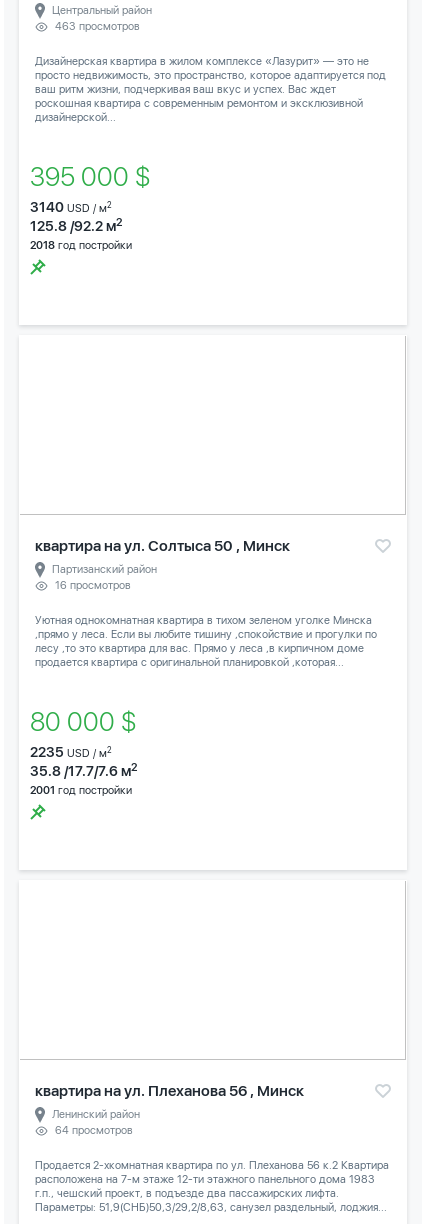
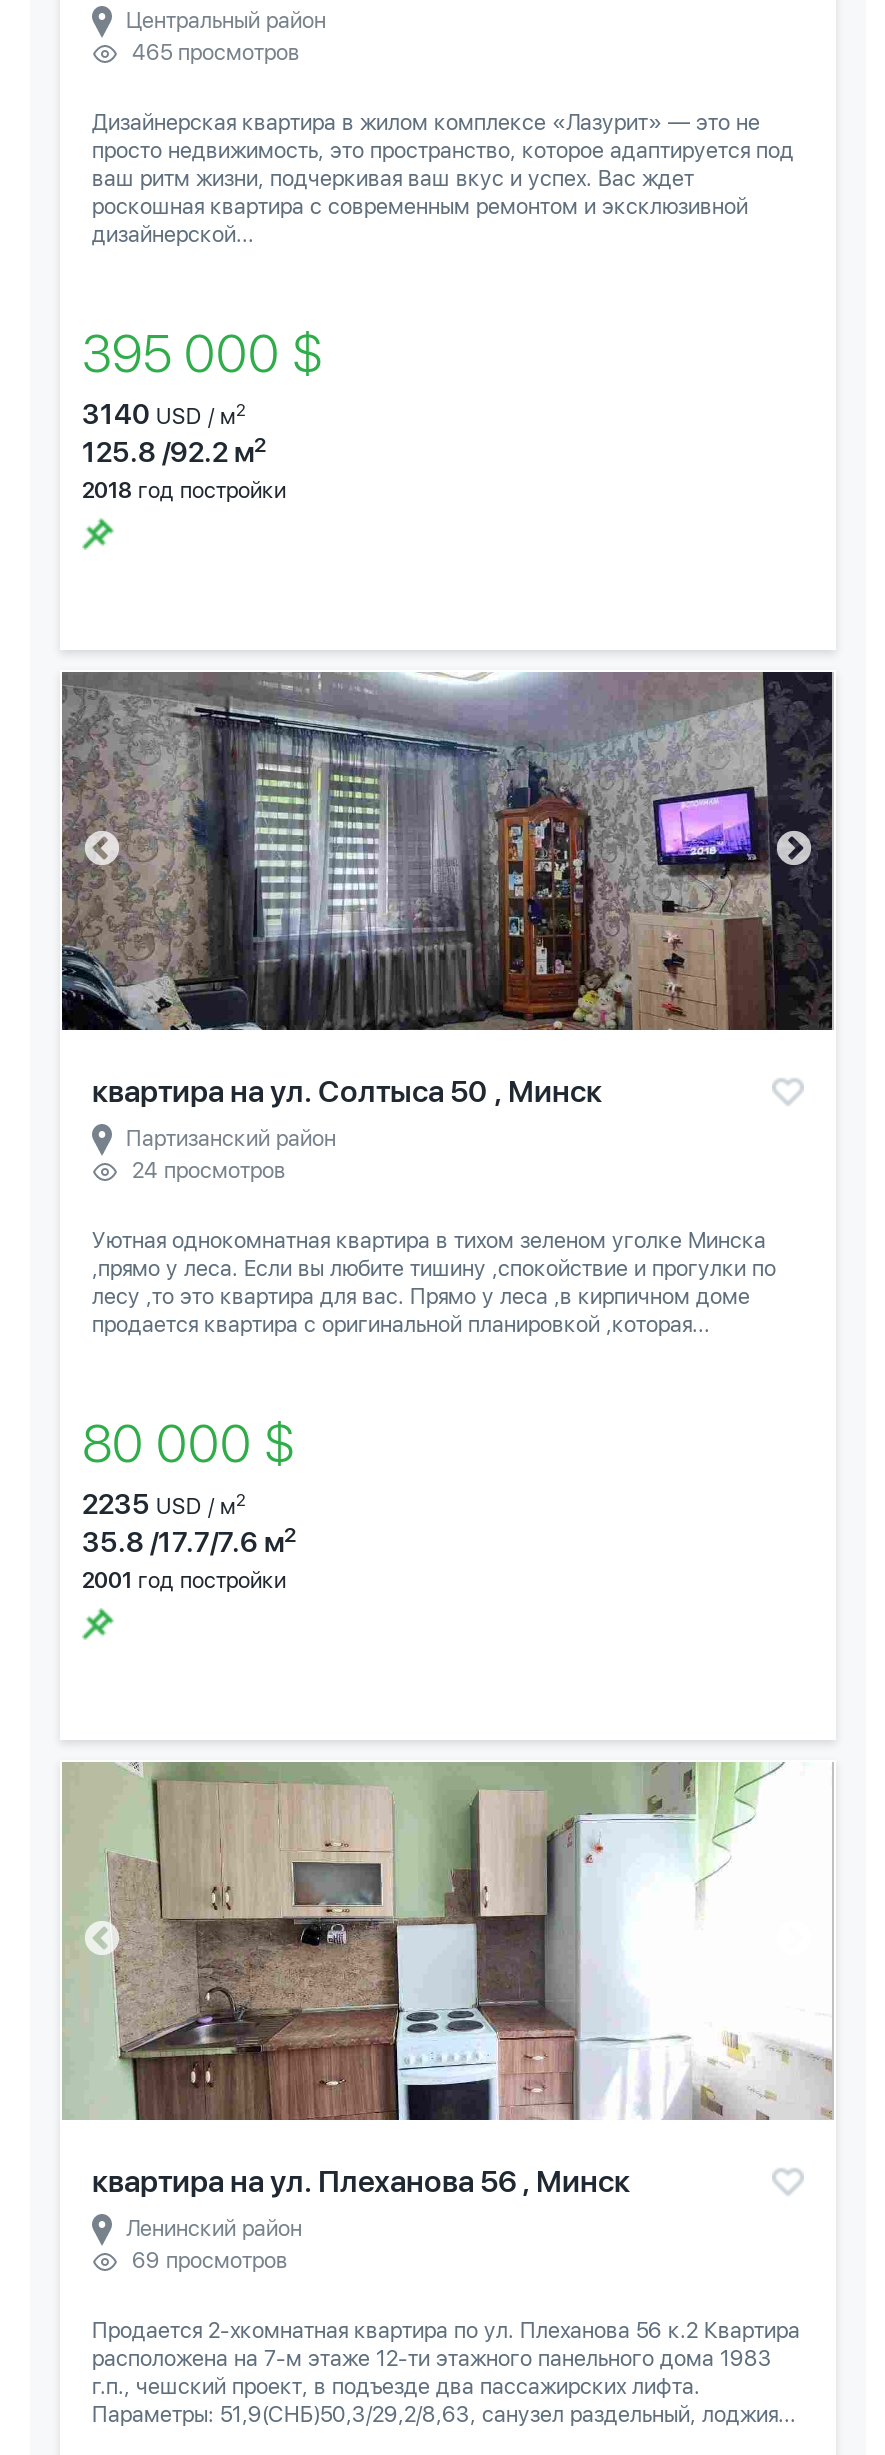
[55,20,140,33] 463 просмотров -> [132,40,300,66] 465 просмотров
none -> [60,670,834,1032] [image]
[55,579,131,592] 16 просмотров -> [132,1158,286,1184] 24 просмотров
none -> [62,1760,834,2122] [image]
[55,1124,133,1137] 64 просмотров -> [132,2248,288,2274] 69 просмотров

